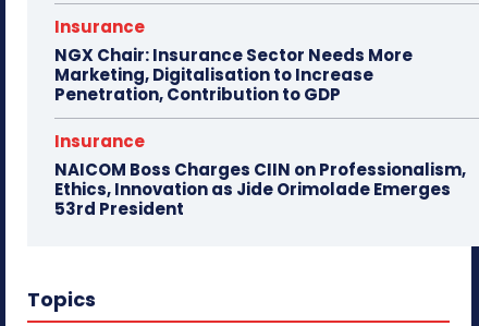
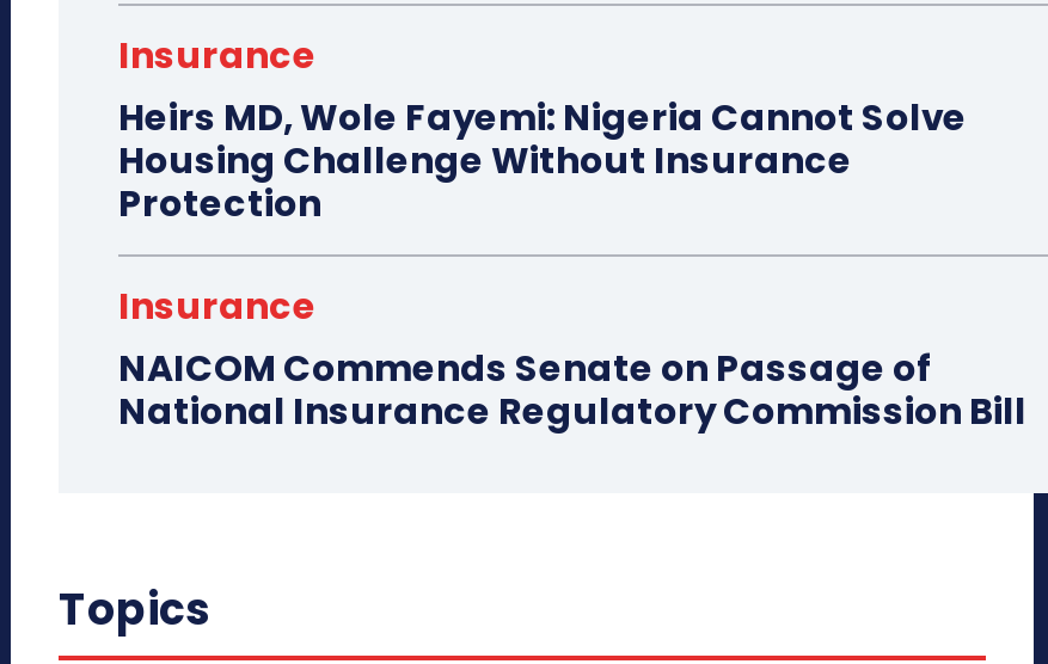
[54,44,413,106] NGX Chair: Insurance Sector Needs More | Marketing, Digitalisation to Increase | Penetration, Contribution to GDP -> [118,93,967,229] Heirs MD, Wole Fayemi: Nigeria Cannot Solve | Housing Challenge Without Insurance | Protection
[54,158,466,220] NAICOM Boss Charges CIIN on Professionalism, | Ethics, Innovation as Jide Orimolade Emerges | 53rd President -> [118,344,1026,437] NAICOM Commends Senate on Passage of | National Insurance Regulatory Commission Bill

